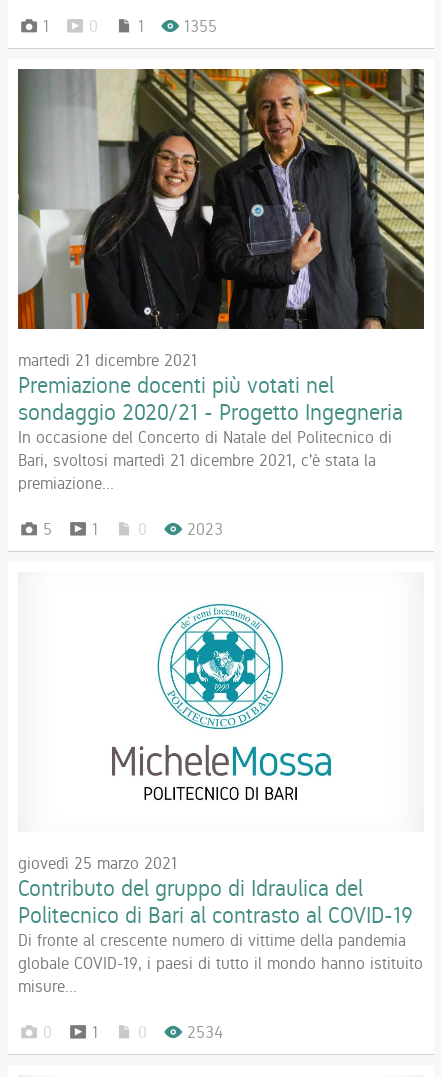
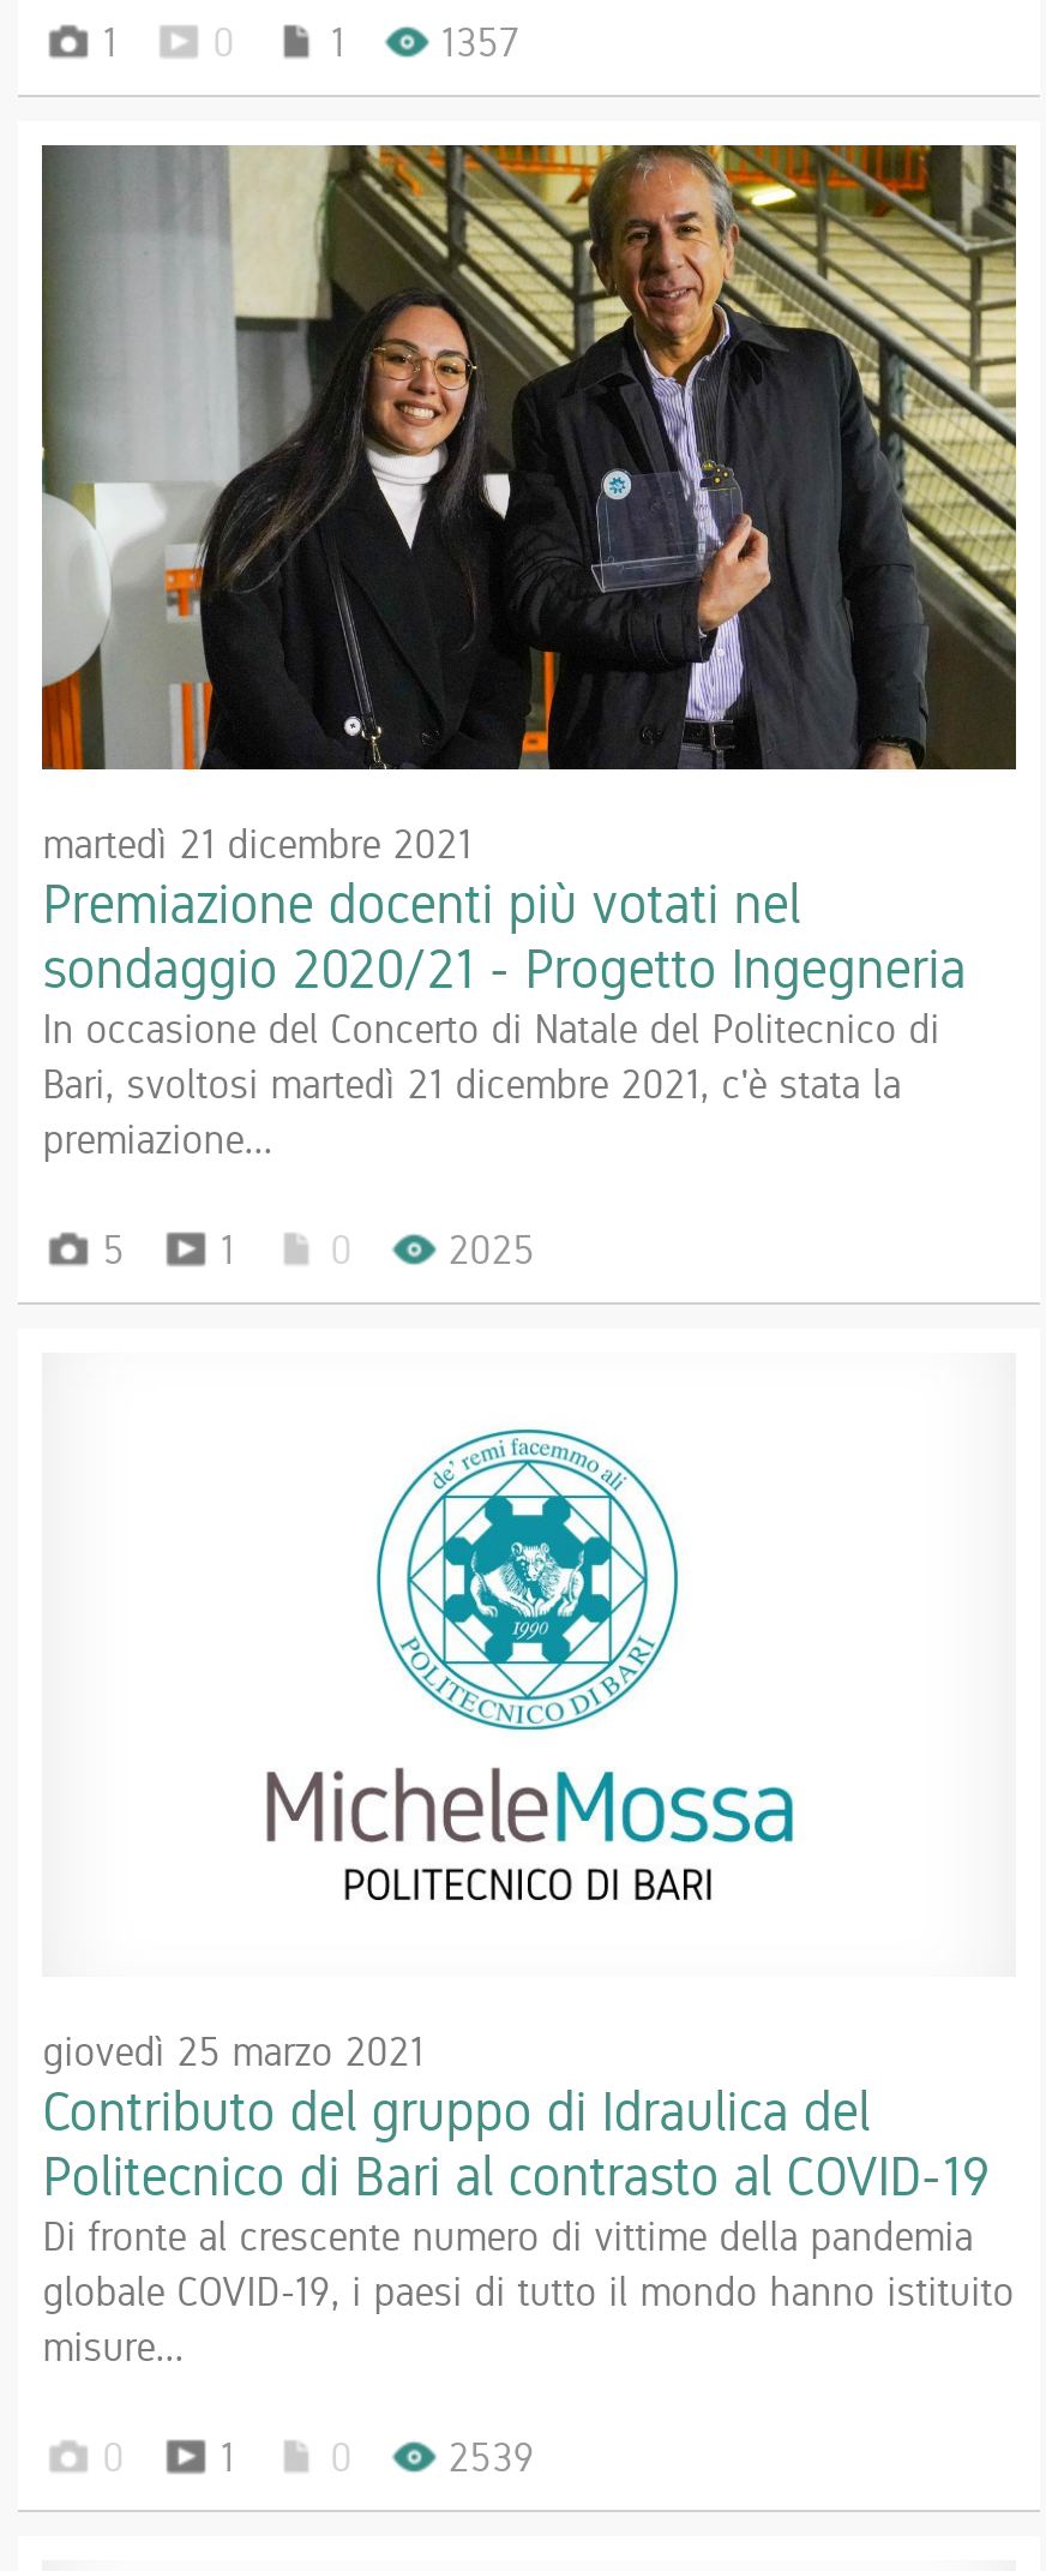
[184,16,217,36] 1355 -> [441,18,520,66] 1357
[187,519,223,539] 2023 -> [448,1226,534,1274] 2025
[187,1022,223,1042] 2534 -> [448,2433,534,2481] 2539

